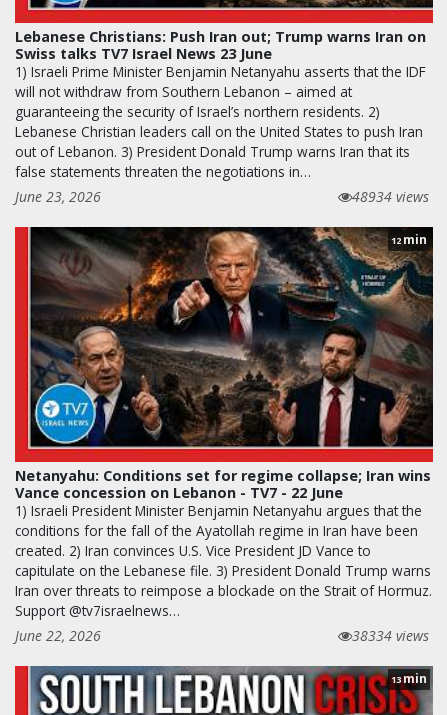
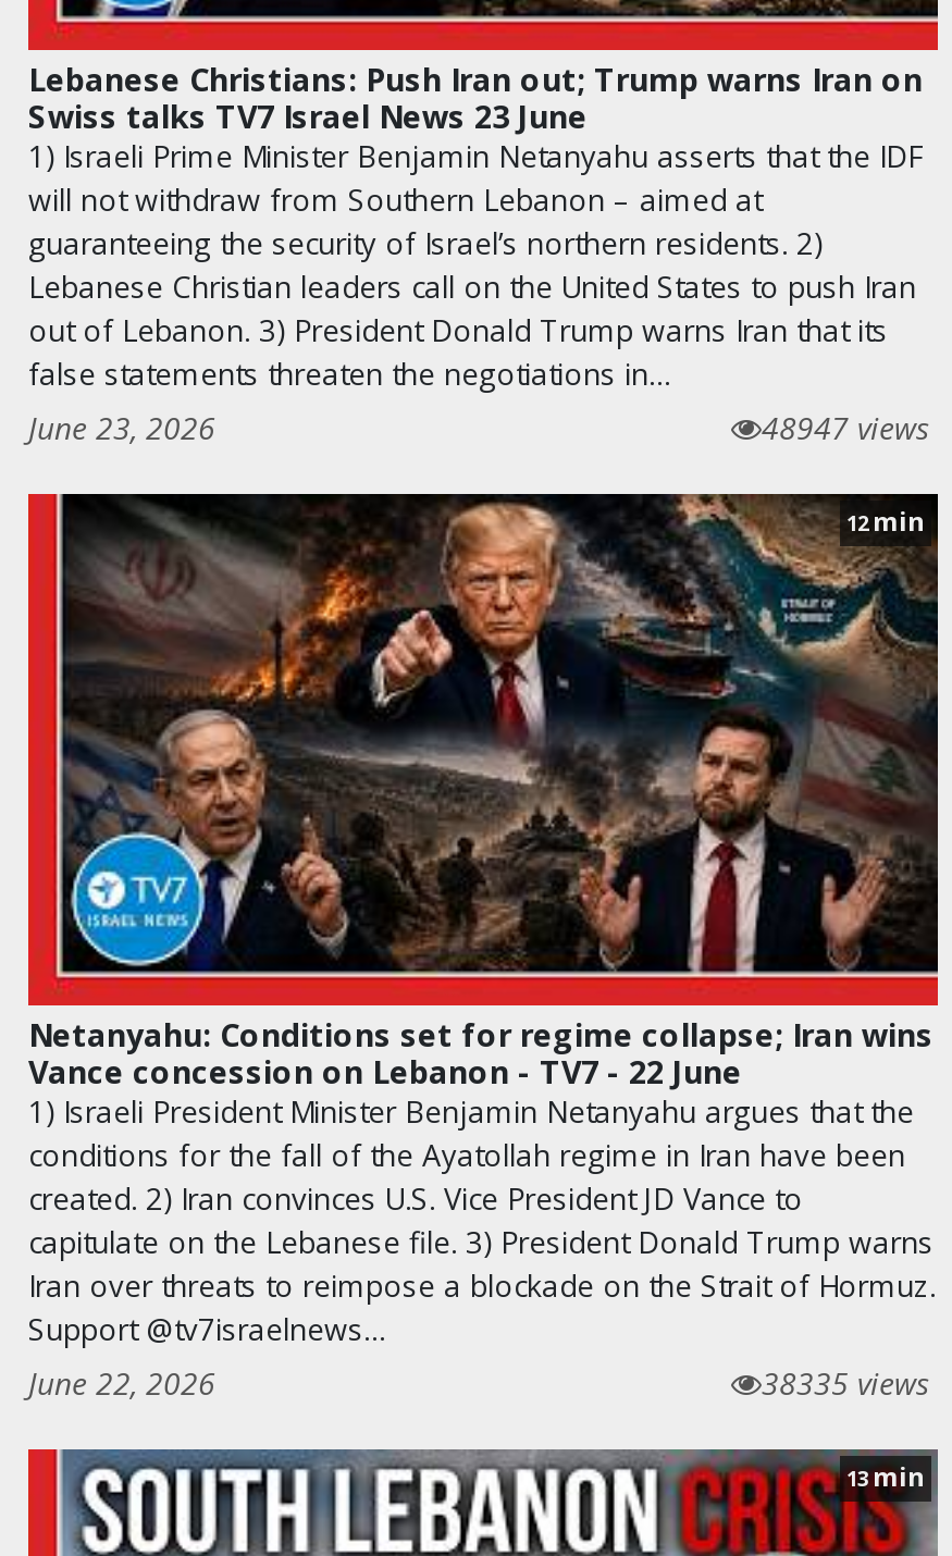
[352,187,429,206] 48934 views -> [762,407,929,449] 48947 views
[352,626,429,645] 38334 views -> [762,1363,929,1404] 38335 views

